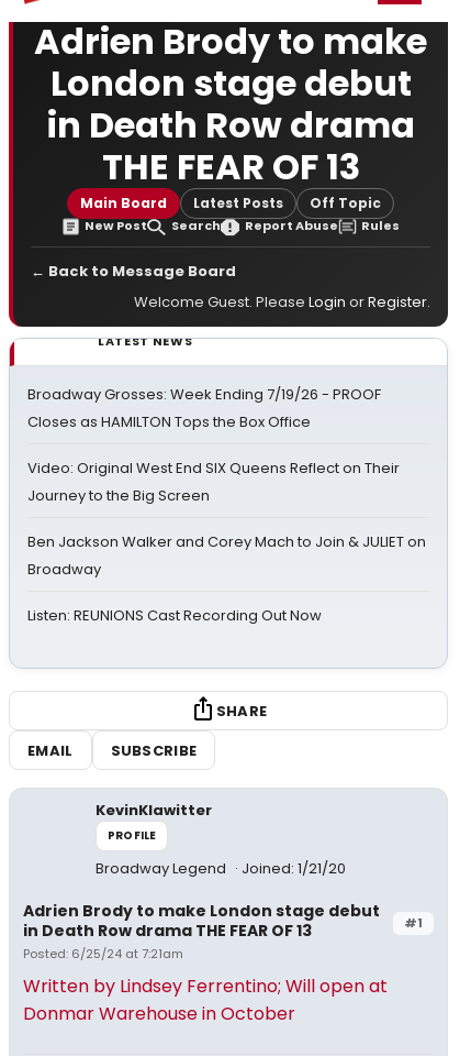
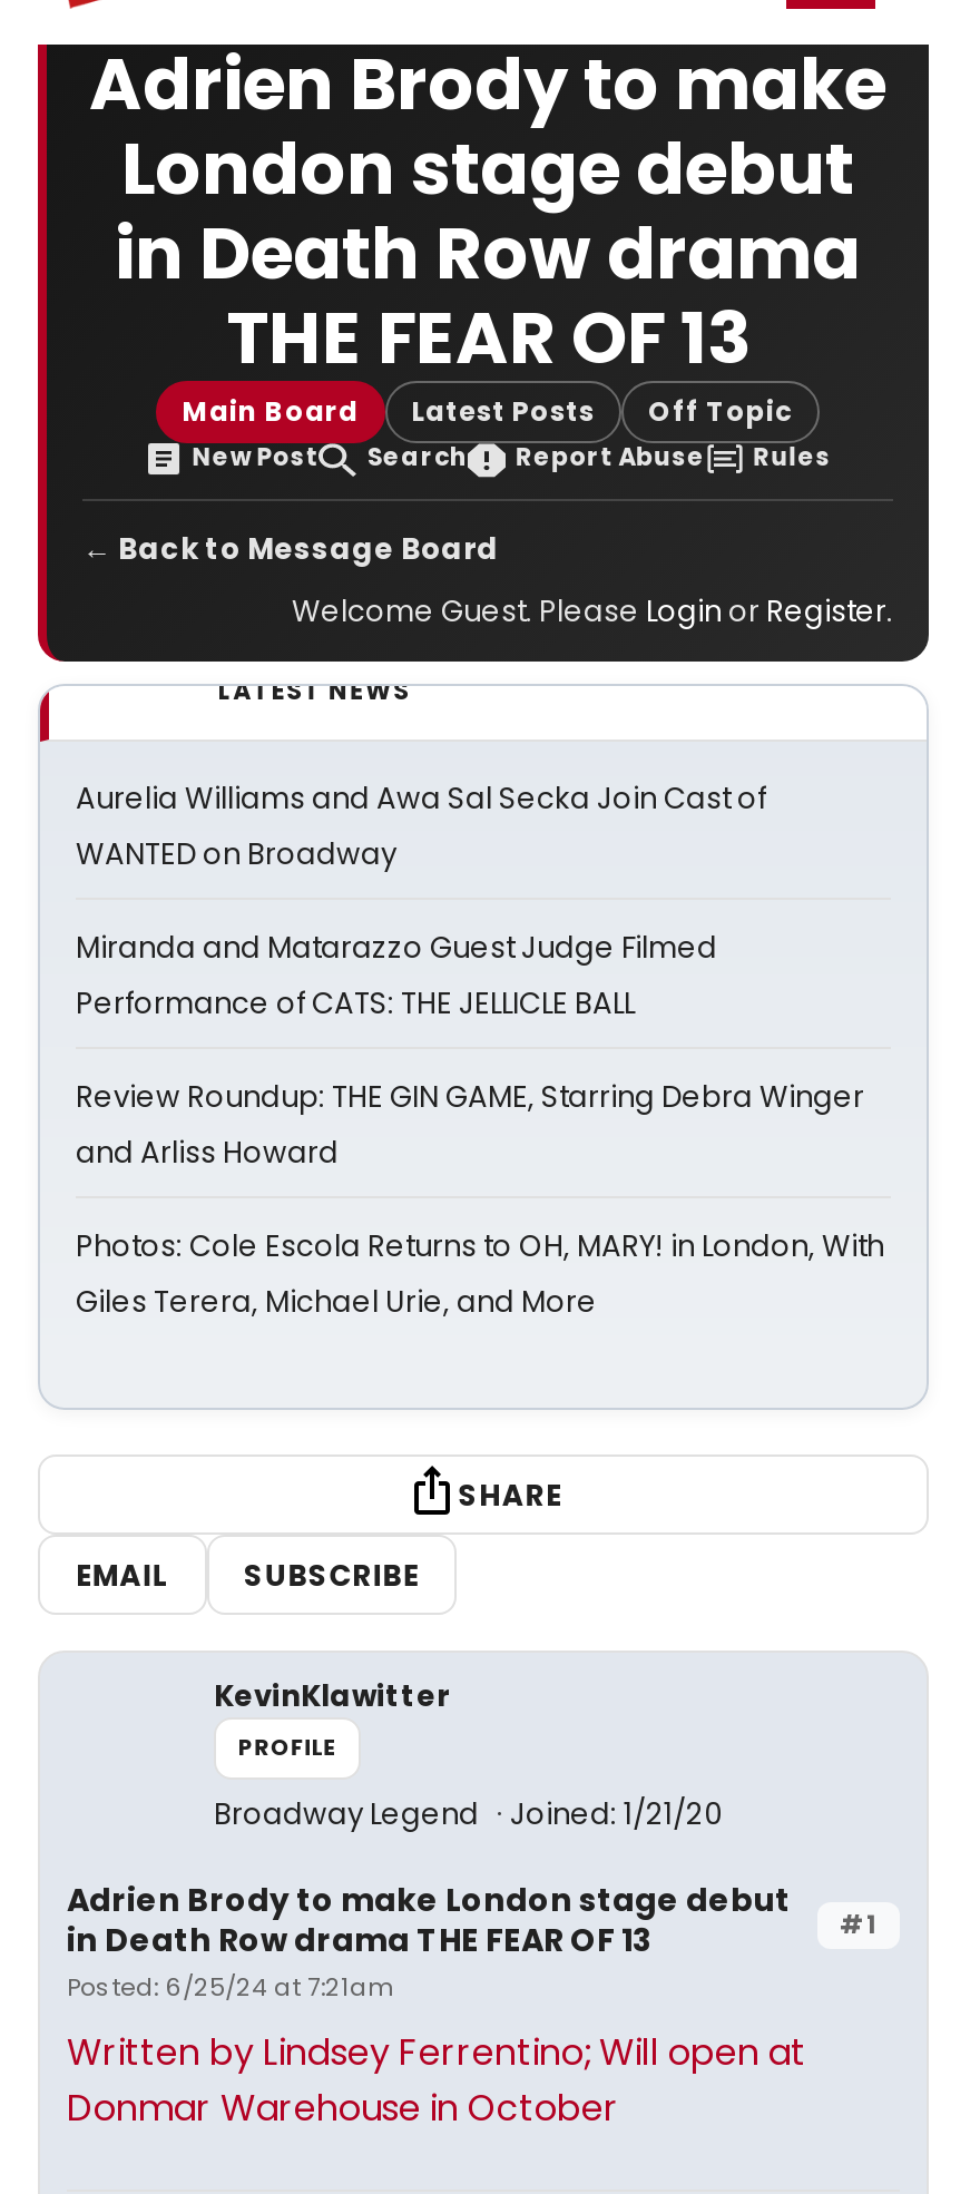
[27,384,381,432] Broadway Grosses: Week Ending 7/19/26 - PROOF | Closes as HAMILTON Tops the Box Office -> [76,777,766,875] Aurelia Williams and Awa Sal Secka Join Cast of | WANTED on Broadway
[27,458,400,506] Video: Original West End SIX Queens Reflect on Their | Journey to the Big Screen -> [76,927,717,1025] Miranda and Matarazzo Guest Judge Filmed | Performance of CATS: THE JELLICLE BALL
[27,531,426,580] Ben Jackson Walker and Corey Mach to Join & JULIET on | Broadway -> [76,1076,864,1174] Review Roundup: THE GIN GAME, Starring Debra Winger | and Arliss Howard
[27,605,322,626] Listen: REUNIONS Cast Recording Out Now -> [76,1225,884,1323] Photos: Cole Escola Returns to OH, MARY! in London, With | Giles Terera, Michael Urie, and More

